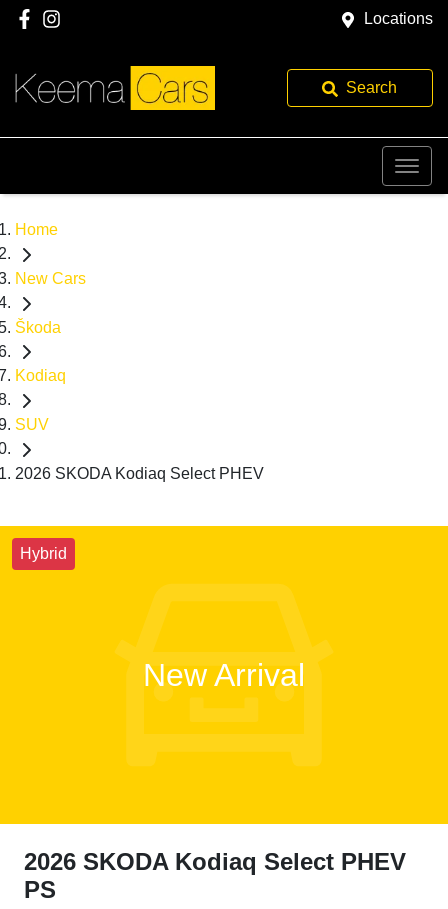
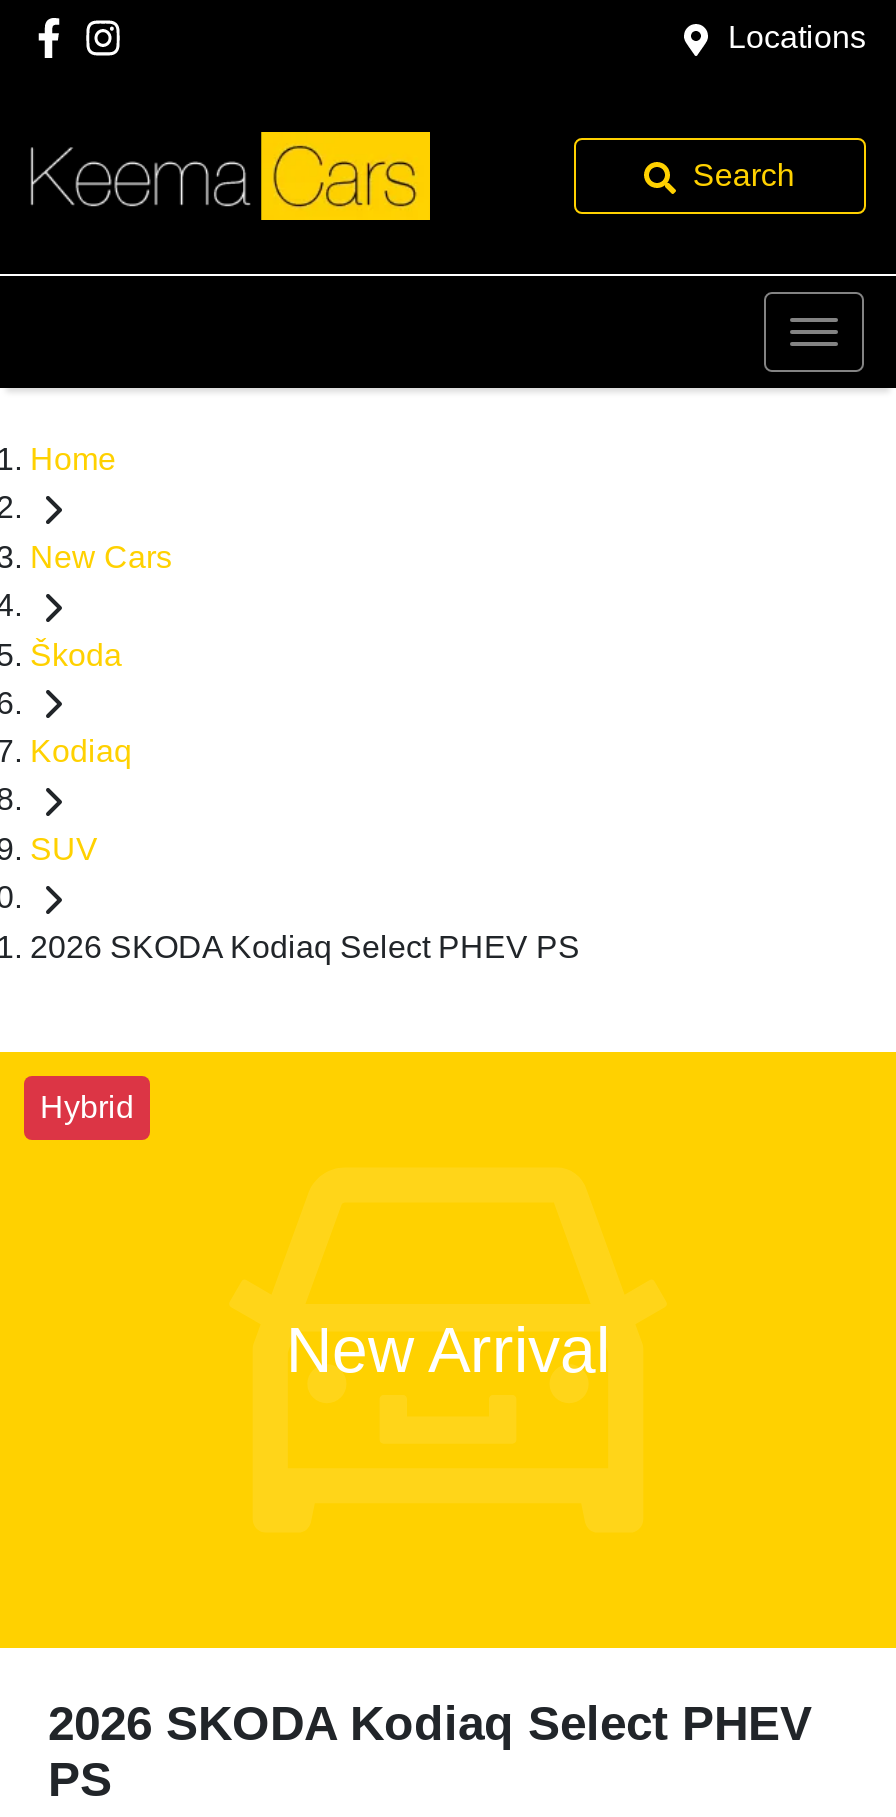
[15,465,264,482] 2026 SKODA Kodiaq Select PHEV -> [30,930,580,964] 2026 SKODA Kodiaq Select PHEV PS

